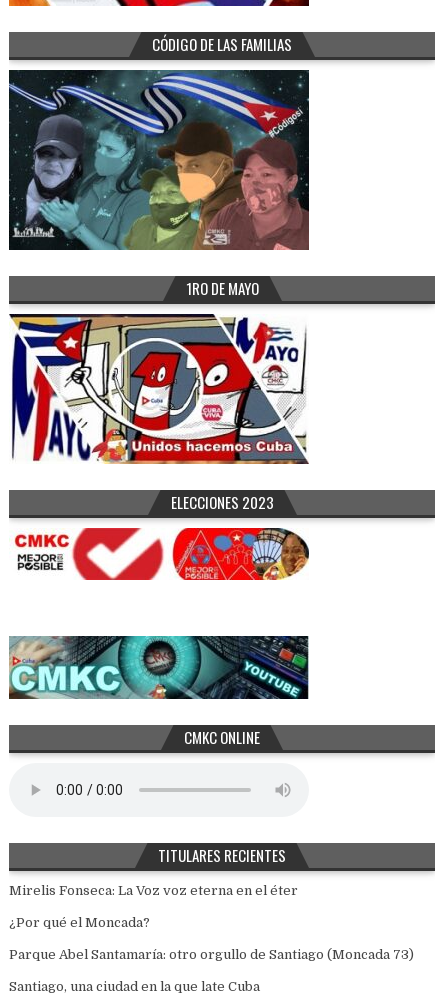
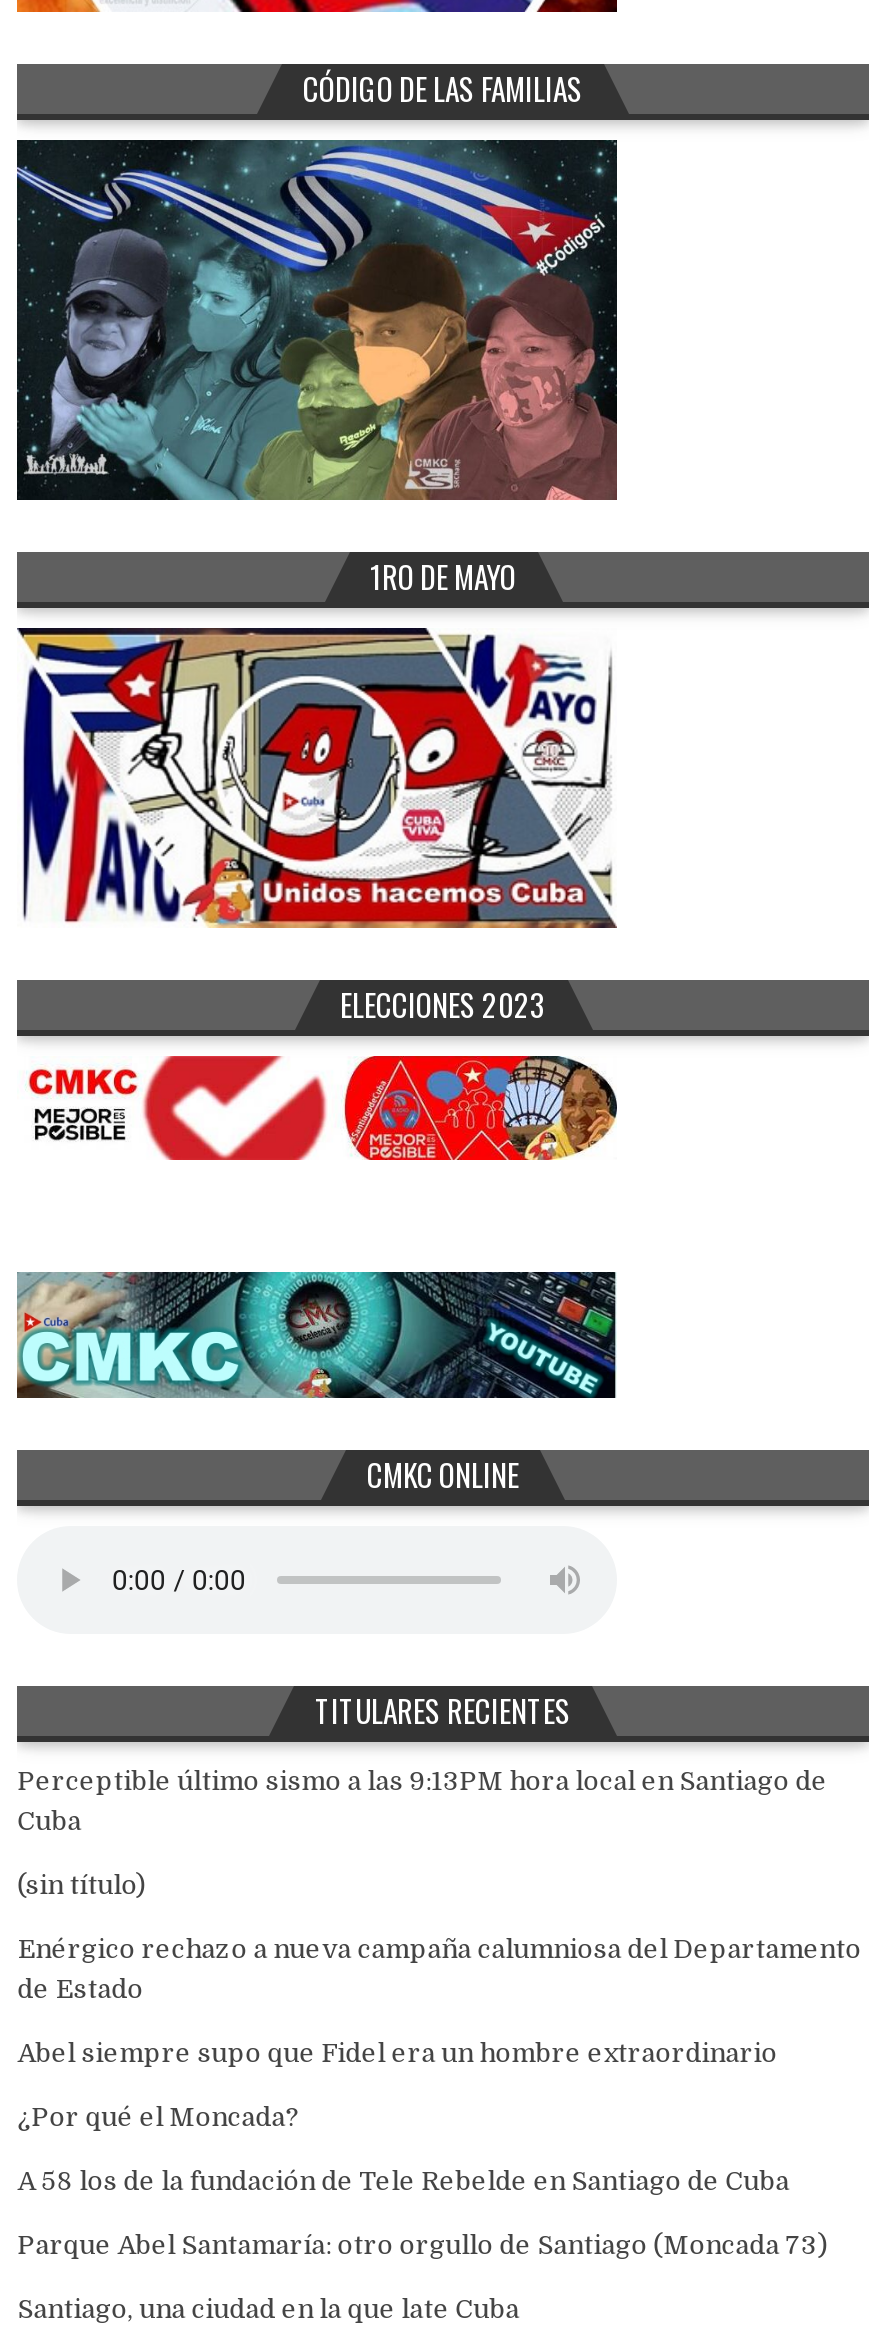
[9,883,298,898] Mirelis Fonseca: La Voz voz eterna en el éter -> [17,1767,861,2069] Perceptible último sismo a las 9:13PM hora local en Santiago de | Cuba | (sin título) | Enérgico rechazo a nueva campaña calumniosa del Departamento | de Estado | Abel siempre supo que Fidel era un hombre extraordinario
none -> [17,2167,789,2197] A 58 los de la fundación de Tele Rebelde en Santiago de Cuba

